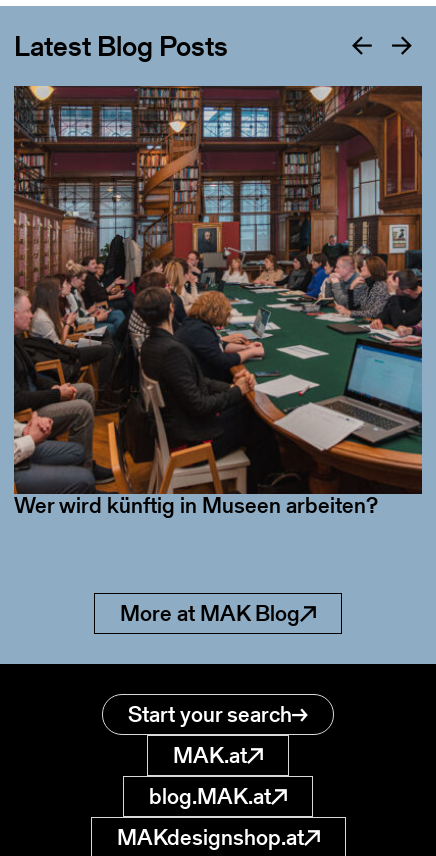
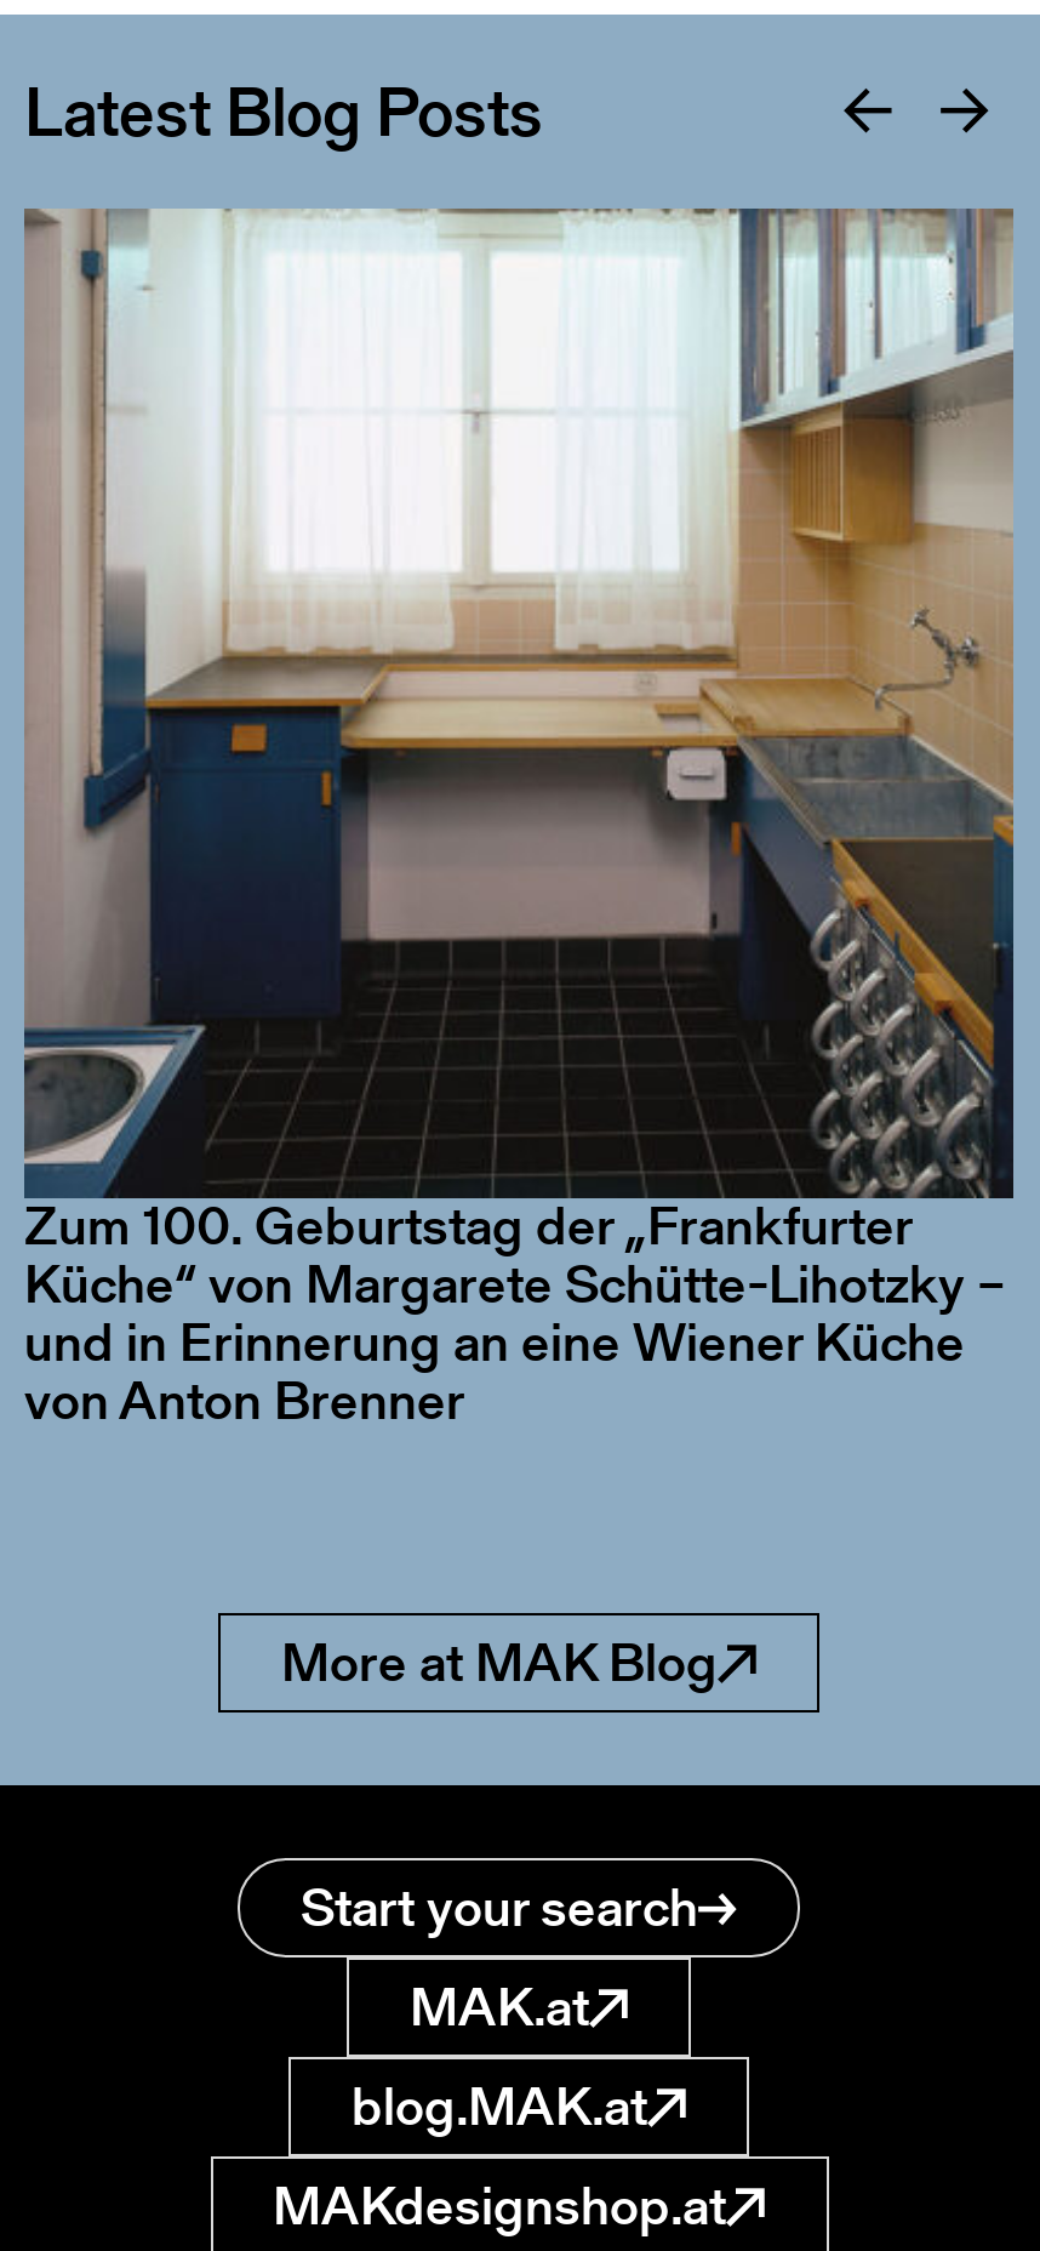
[13,85,423,435] [image] -> [24,209,1016,1191] [image]
[14,490,378,521] Wer wird künftig in Museen arbeiten? -> [24,1189,1006,1439] Zum 100. Geburtstag der „Frankfurter | Küche“ von Margarete Schütte-Lihotzky – | und in Erinnerung an eine Wiener Küche | von Anton Brenner

